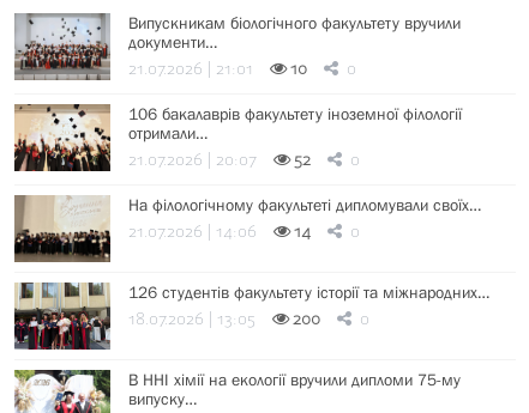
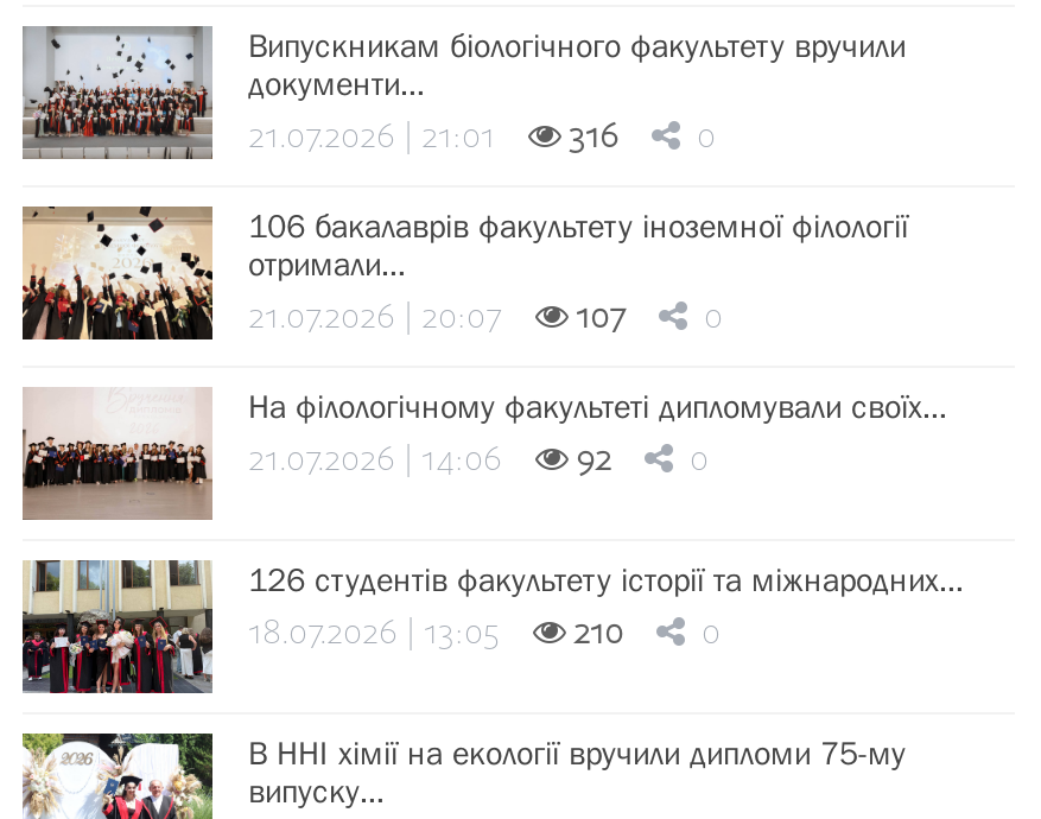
[290,57,307,83] 10 -> [569,114,618,164] 316
[294,148,311,174] 52 -> [576,294,626,344] 107
[13,195,112,261] [image] -> [20,389,212,520] [image]
[294,220,311,245] 14 -> [576,437,611,487] 92
[293,308,320,333] 200 -> [573,610,623,660] 210

